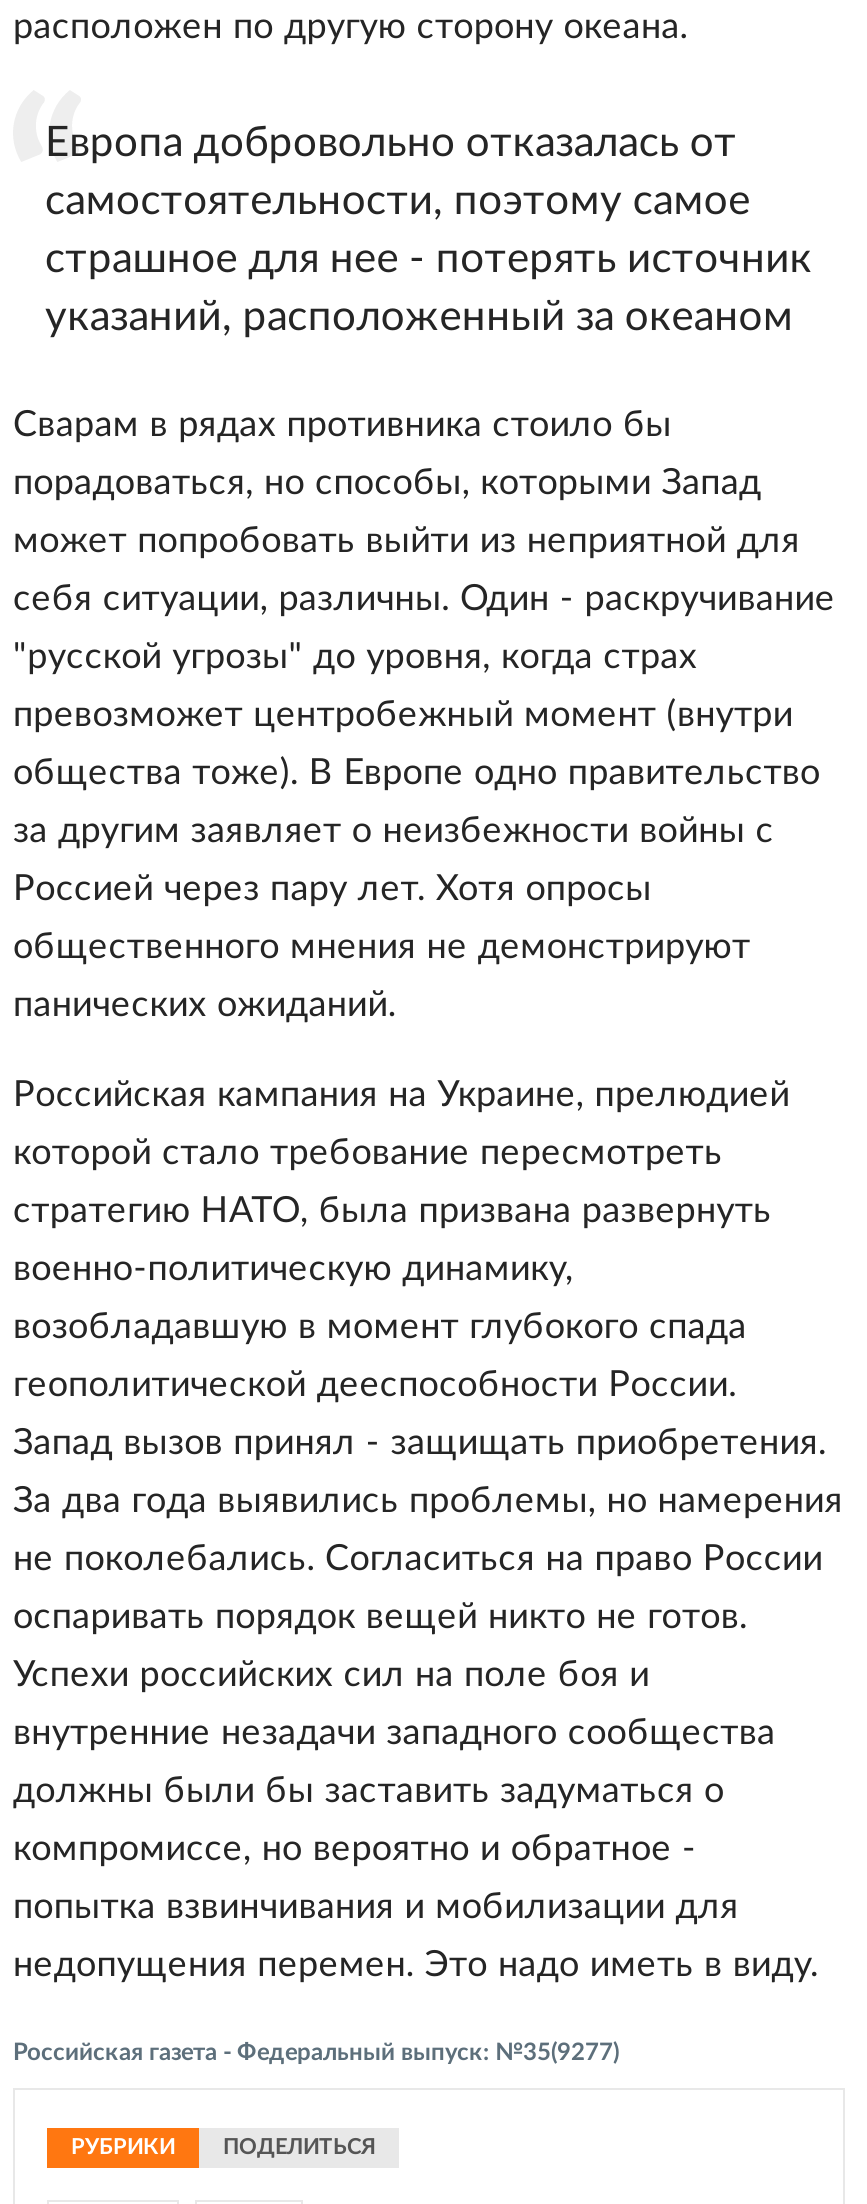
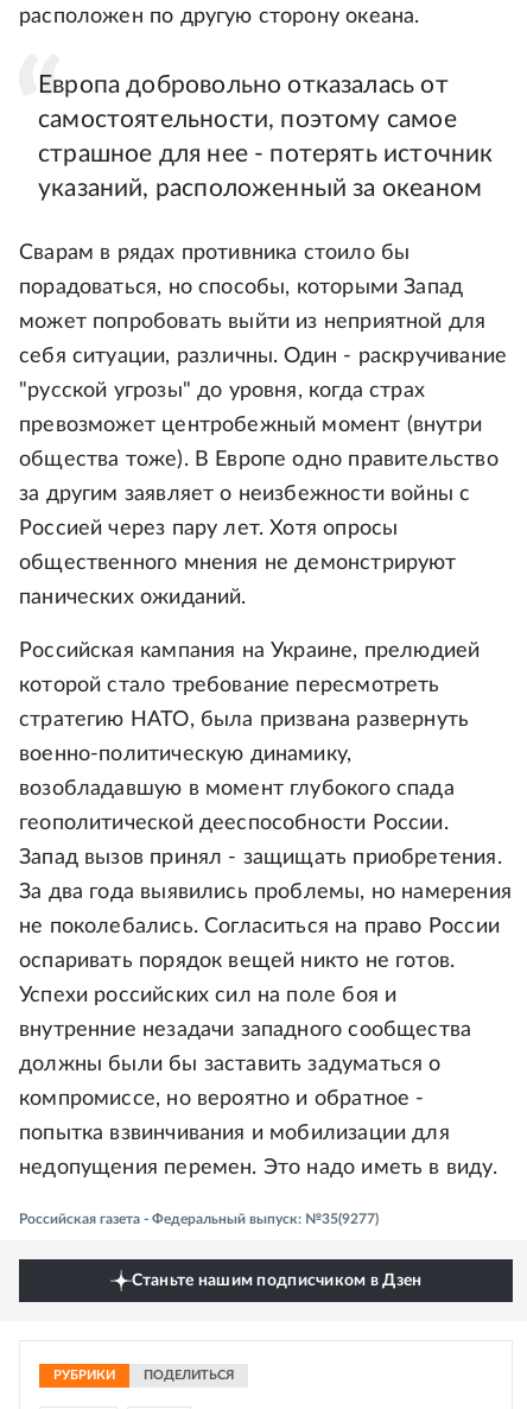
none -> [131,1273,422,1289] Станьте нашим подписчиком в Дзен

